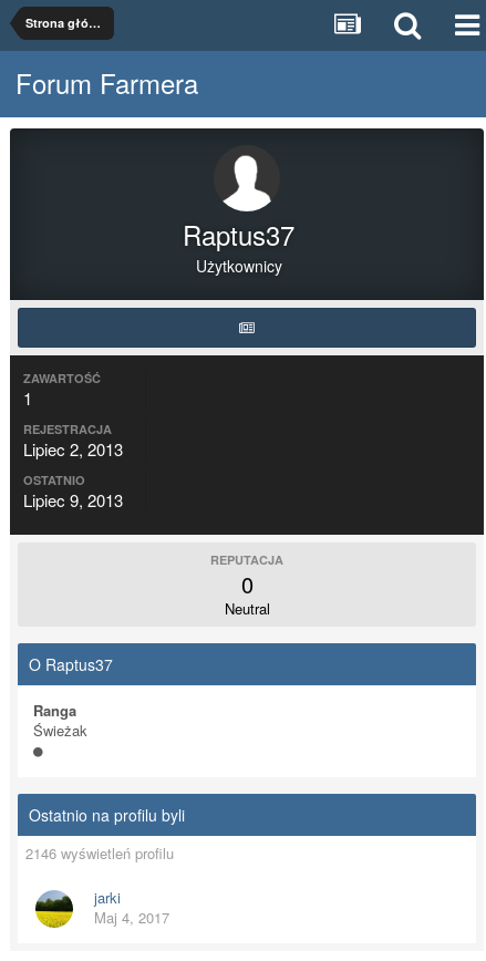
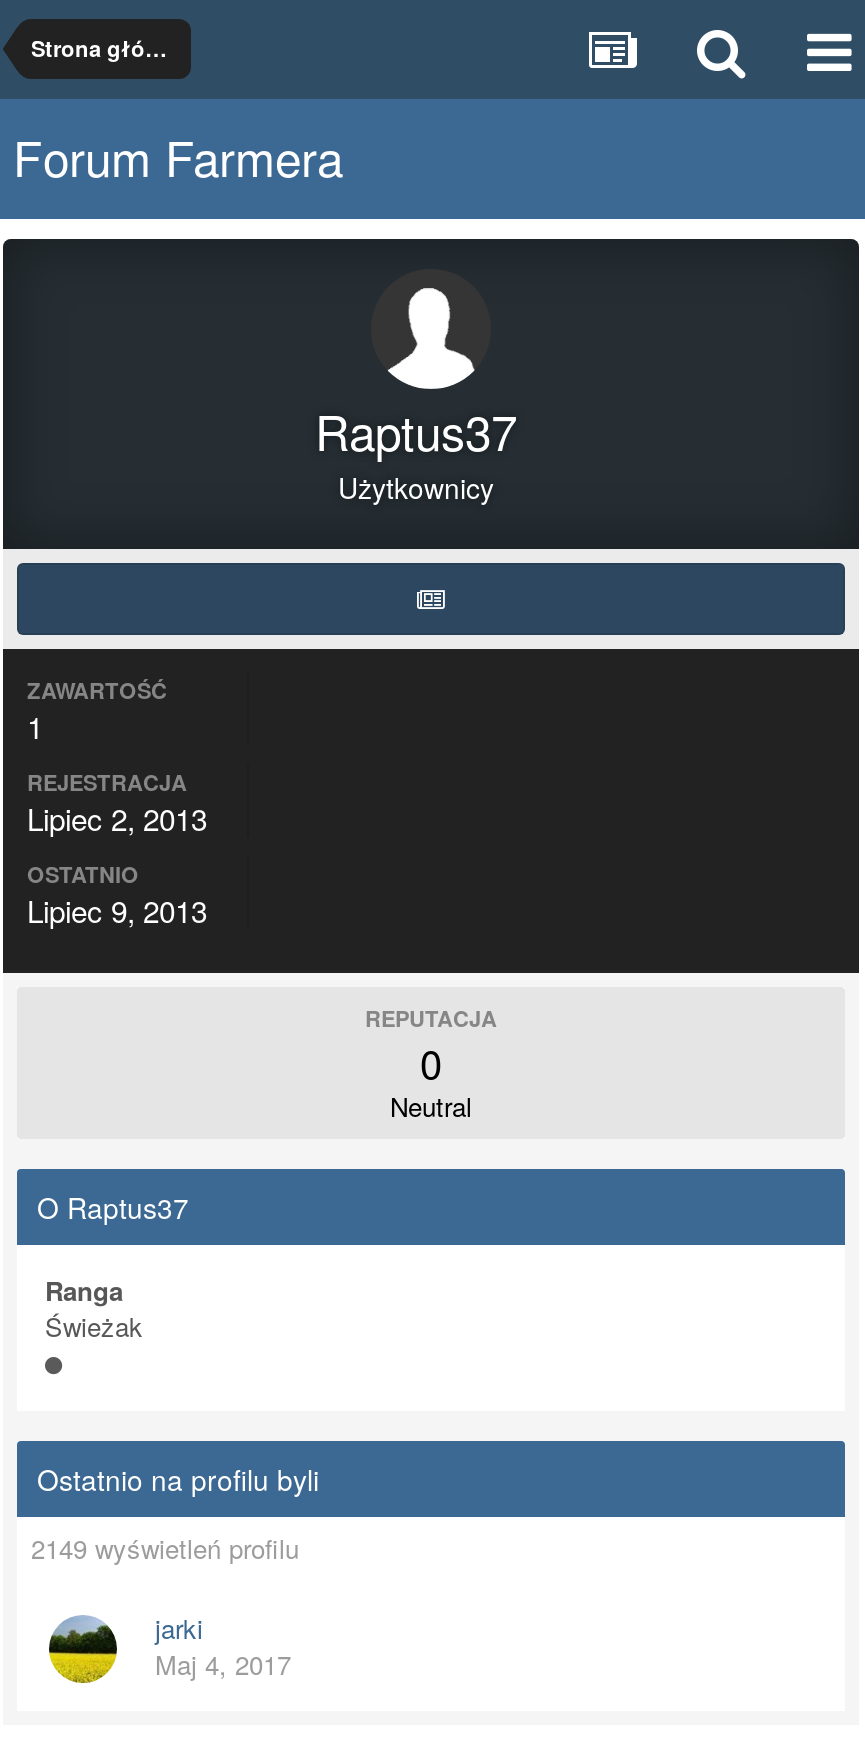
[25,843,174,864] 2146 wyświetleń profilu -> [31,1529,299,1567] 2149 wyświetleń profilu

